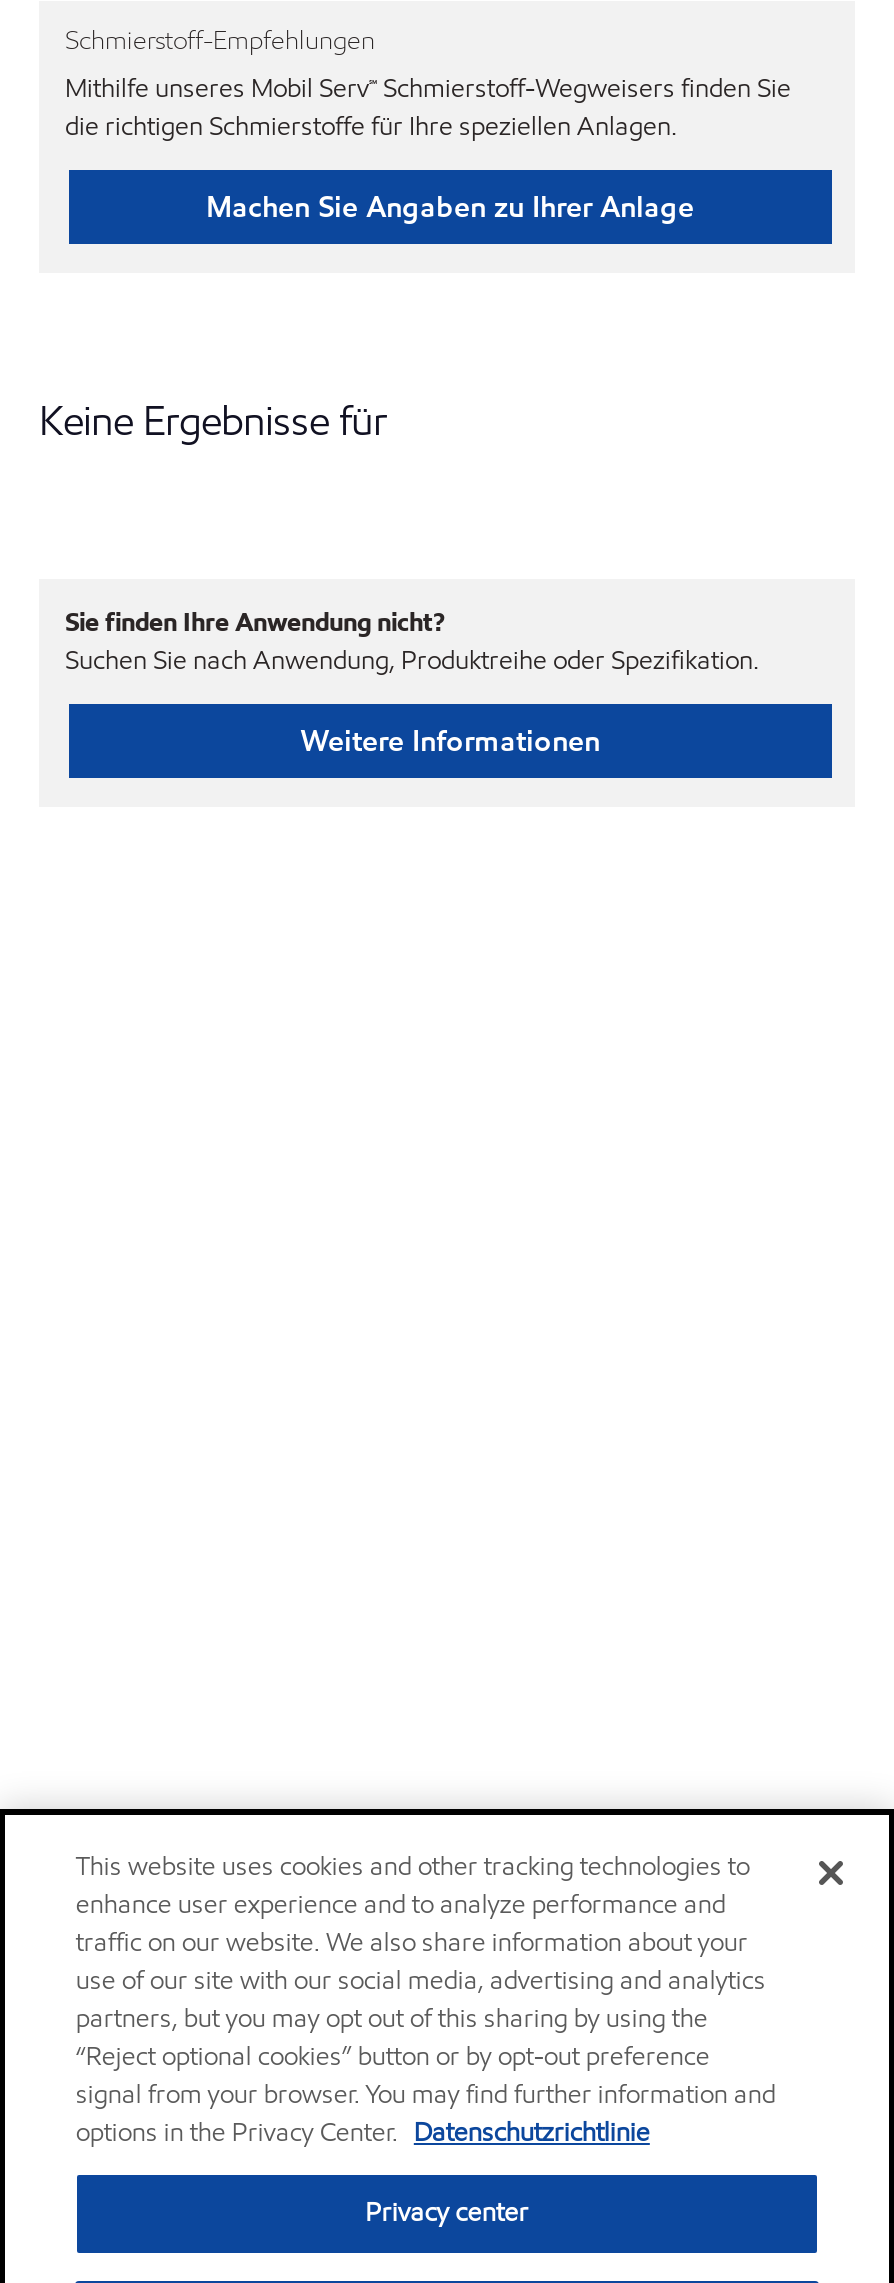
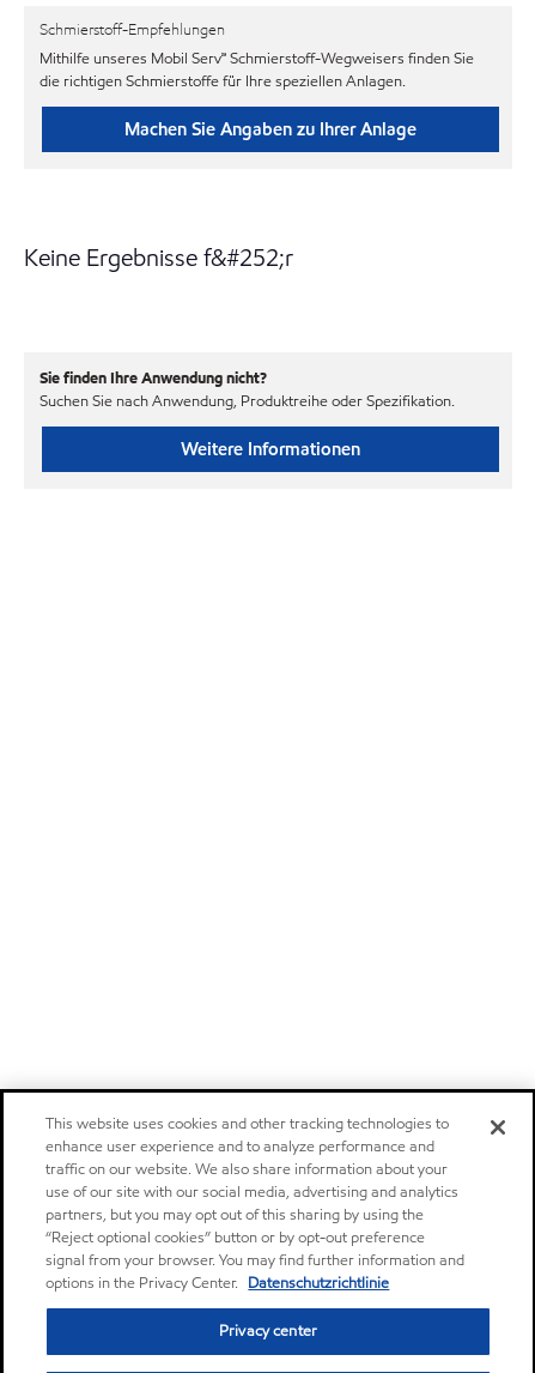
[39,395,387,447] Keine Ergebnisse für -> [24,242,293,273] Keine Ergebnisse f&#252;r

